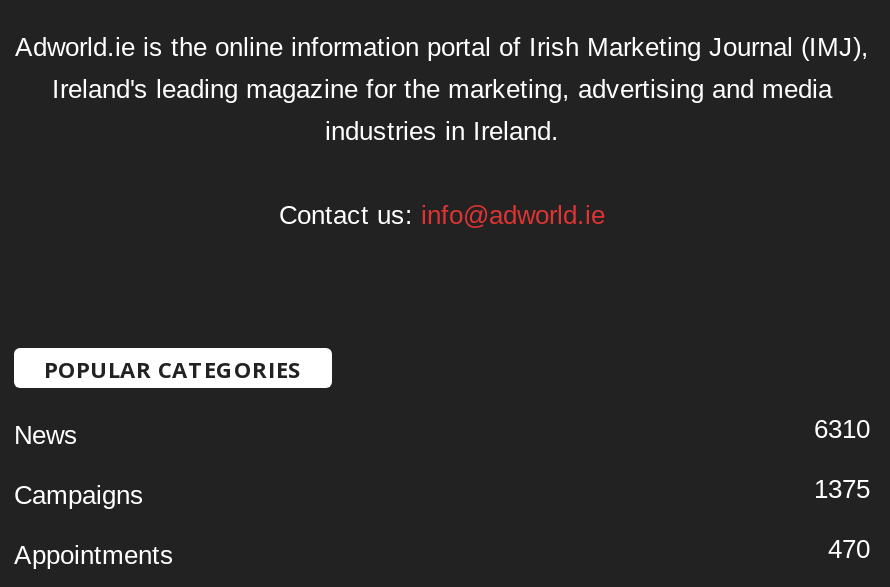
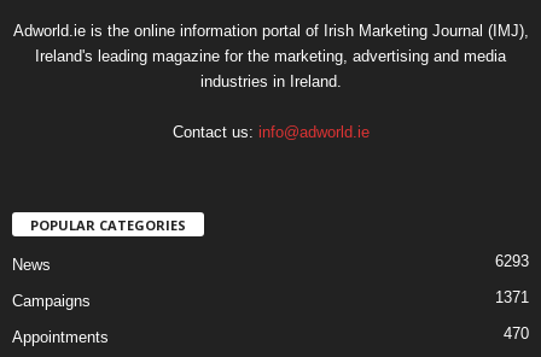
[814,414,870,444] 6310 -> [495,252,529,270] 6293
[814,474,870,504] 1375 -> [495,288,529,306] 1371

